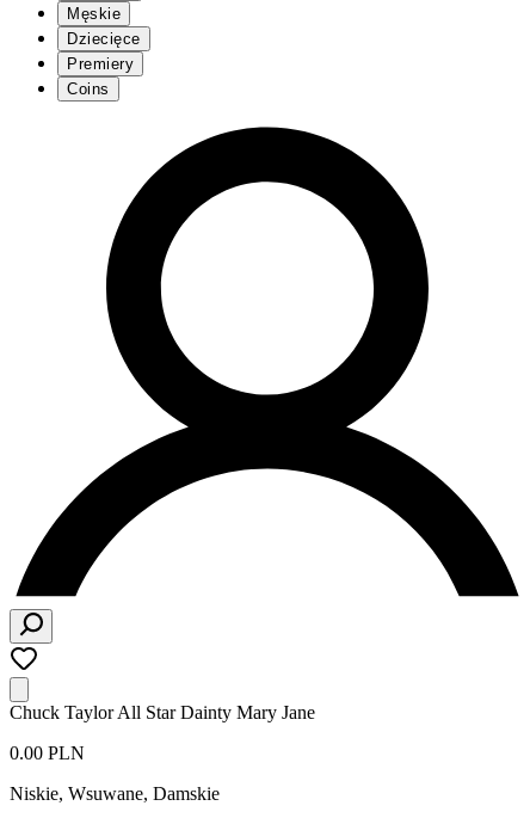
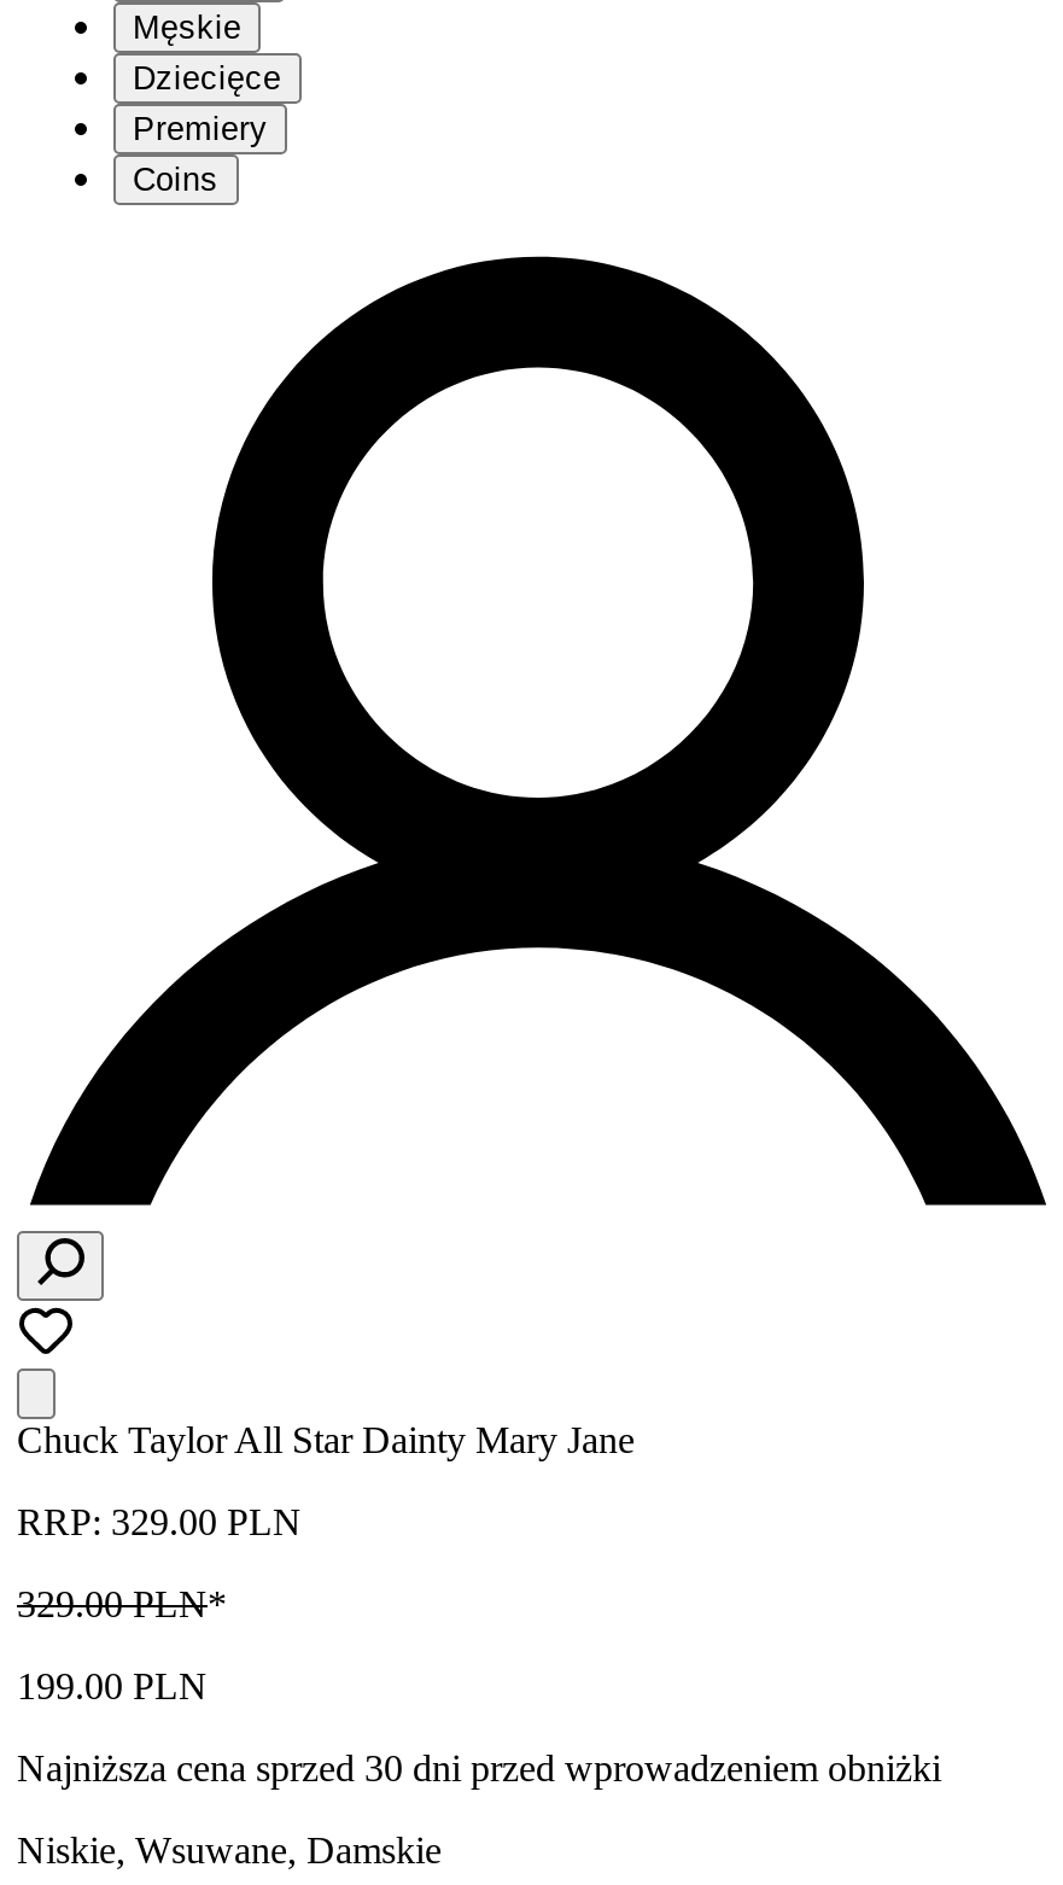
[10,743,85,763] 0.00 PLN -> [17,1501,941,1788] RRP: 329.00 PLN | 329.00 PLN* | 199.00 PLN | Najniższa cena sprzed 30 dni przed wprowadzeniem obniżki

